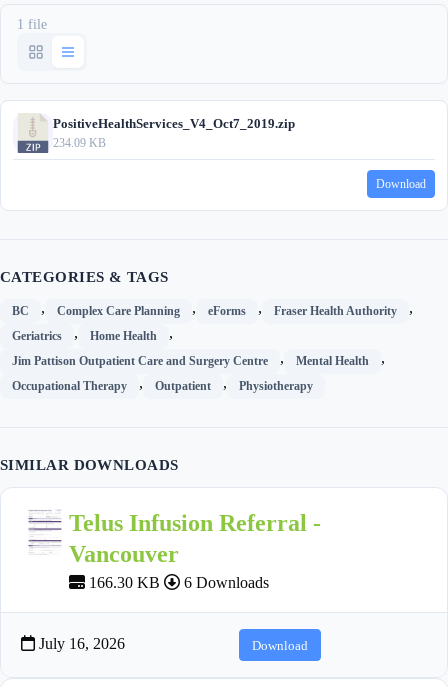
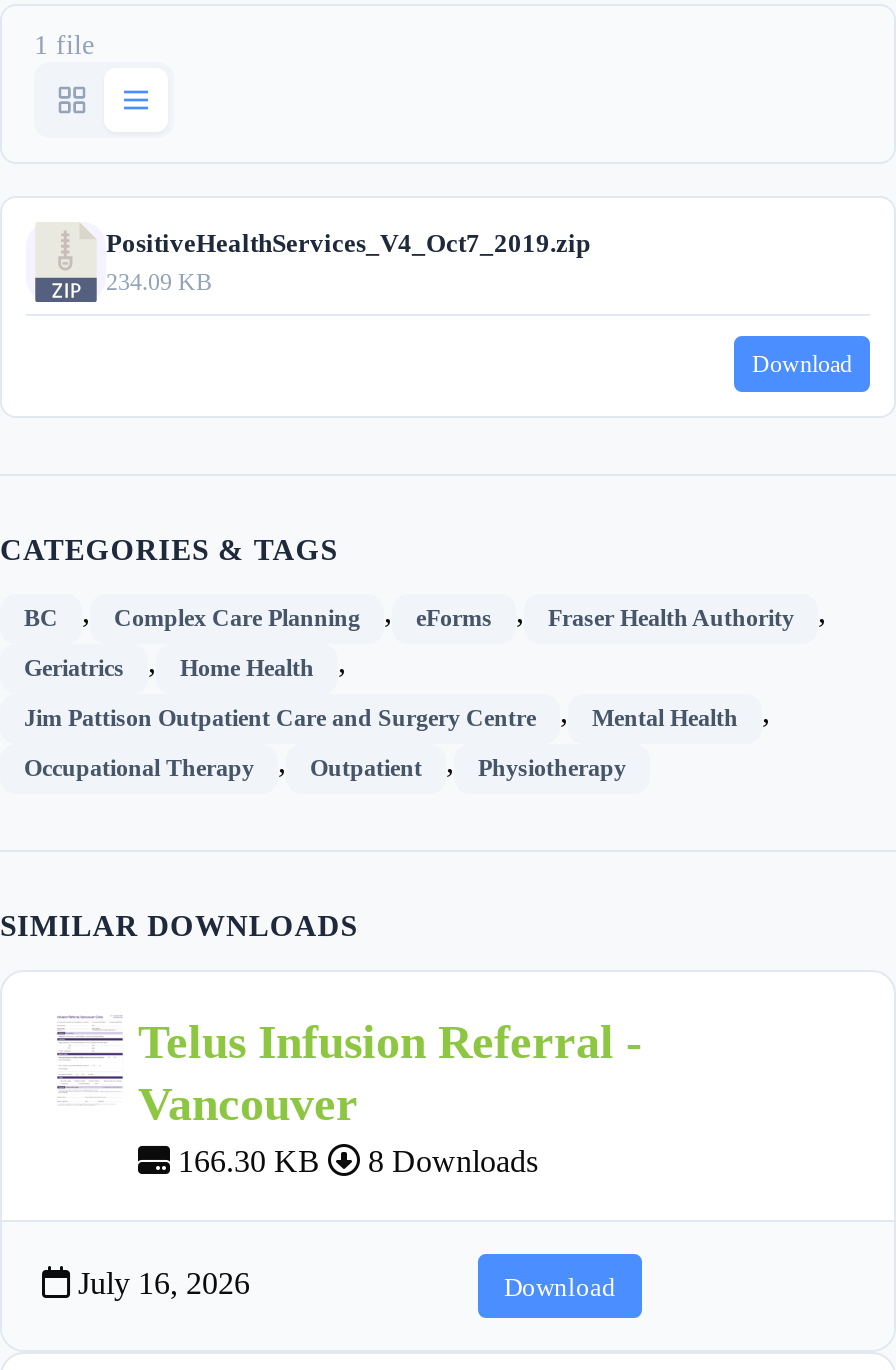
[85,574,269,591] 166.30 KB 6 Downloads -> [170,1145,538,1179] 166.30 KB 8 Downloads

